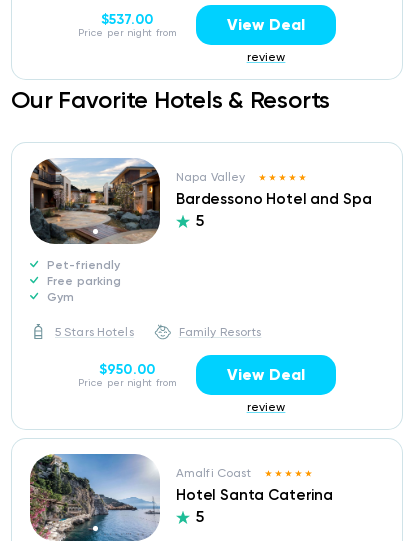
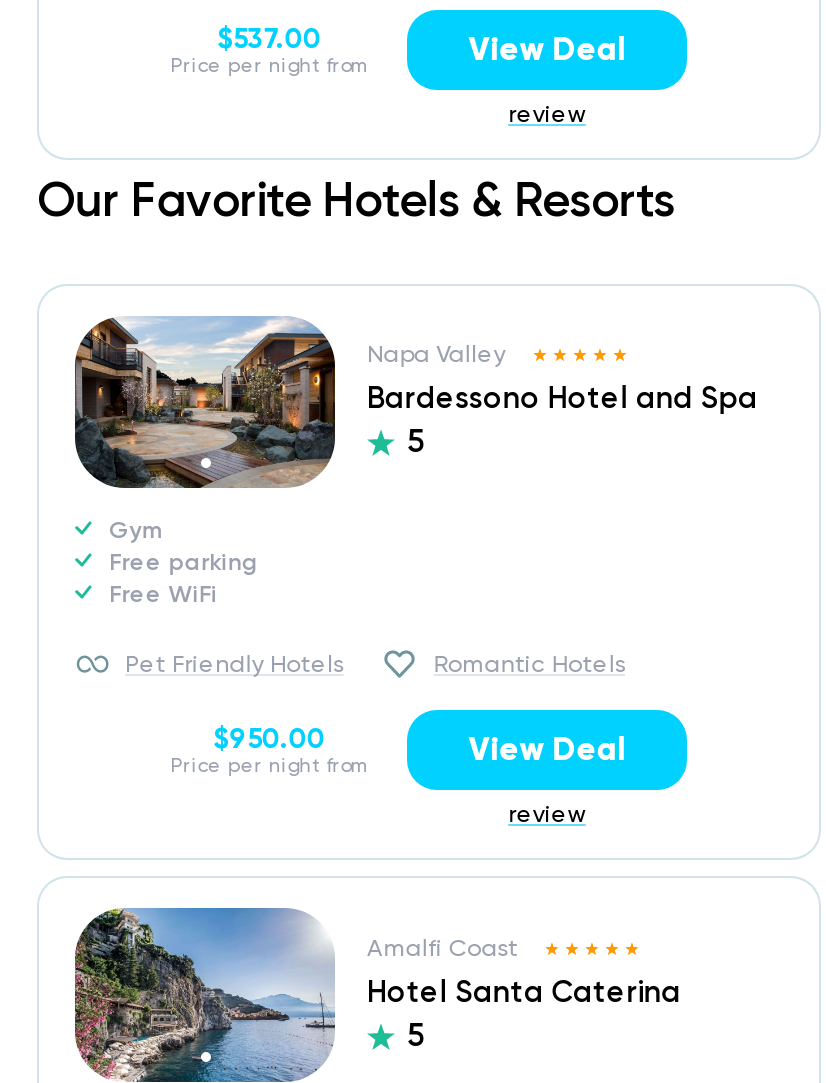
[47,258,120,272] Pet-friendly -> none
moved [47,290,74,304] -> [109,517,164,545]: Gym
none -> [109,581,217,609] Free WiFi
[55,325,261,339] 5 Stars Hotels | Family Resorts -> [125,650,625,678] Pet Friendly Hotels | Romantic Hotels

